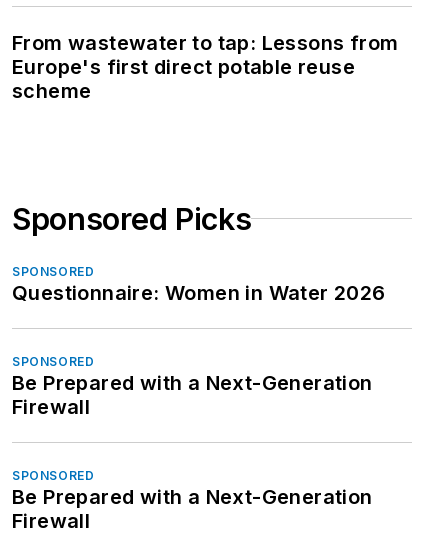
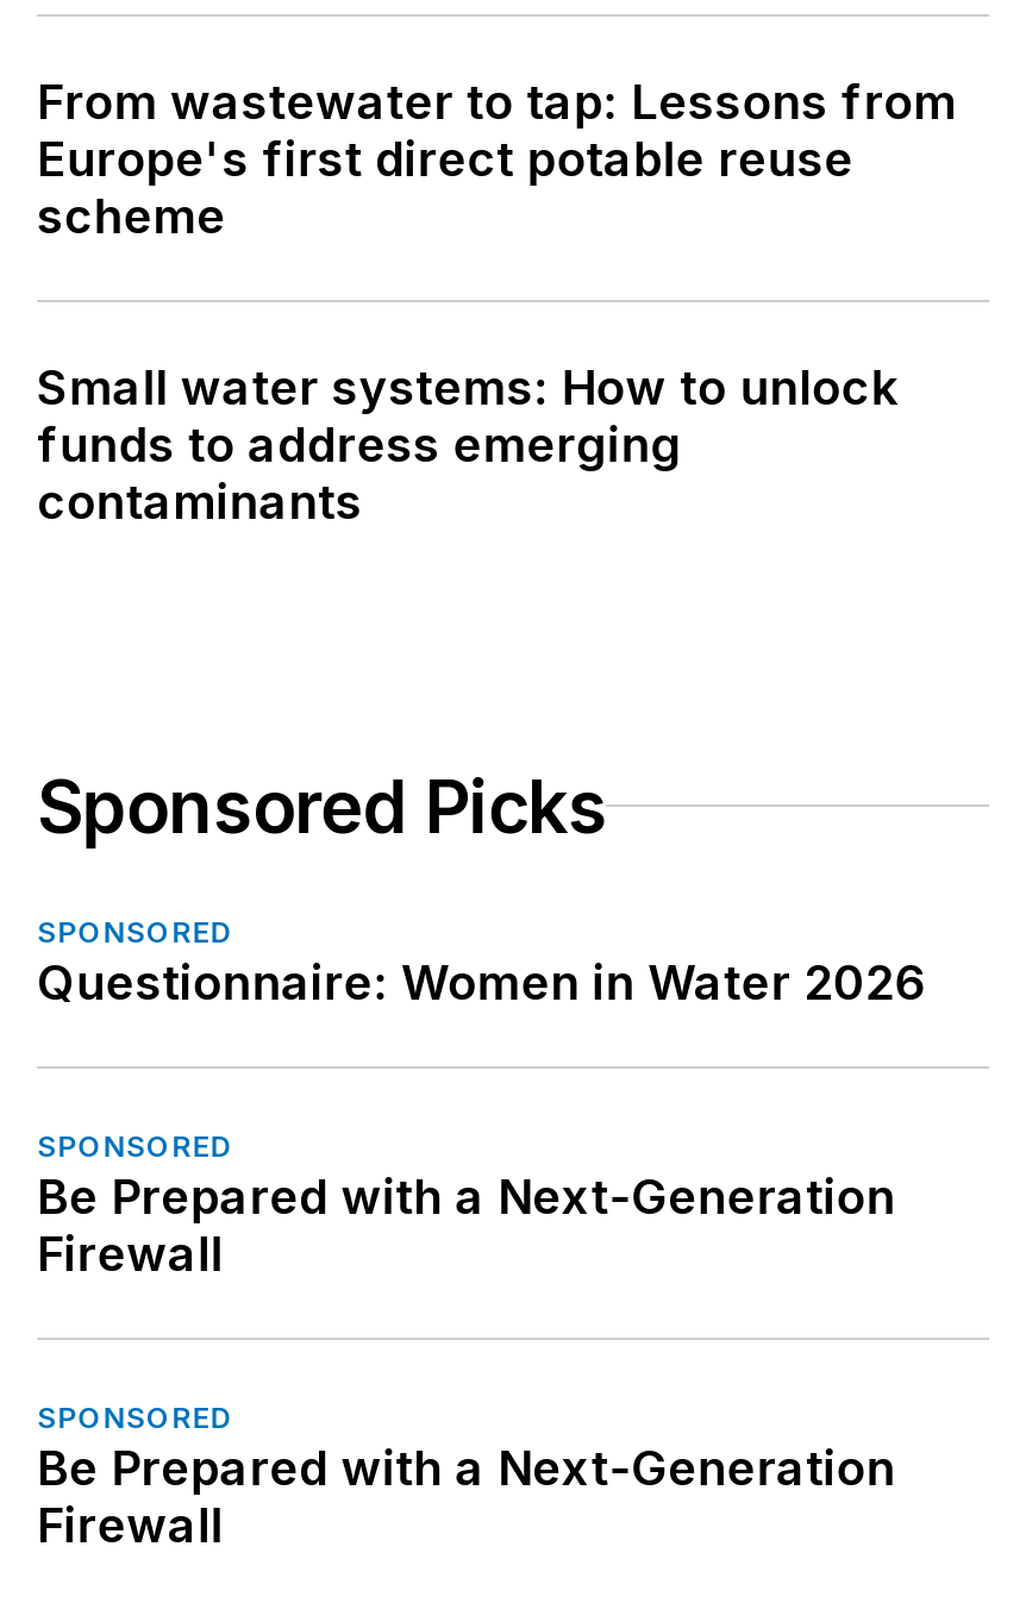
none -> [37,359,898,531] Small water systems: How to unlock | funds to address emerging | contaminants

